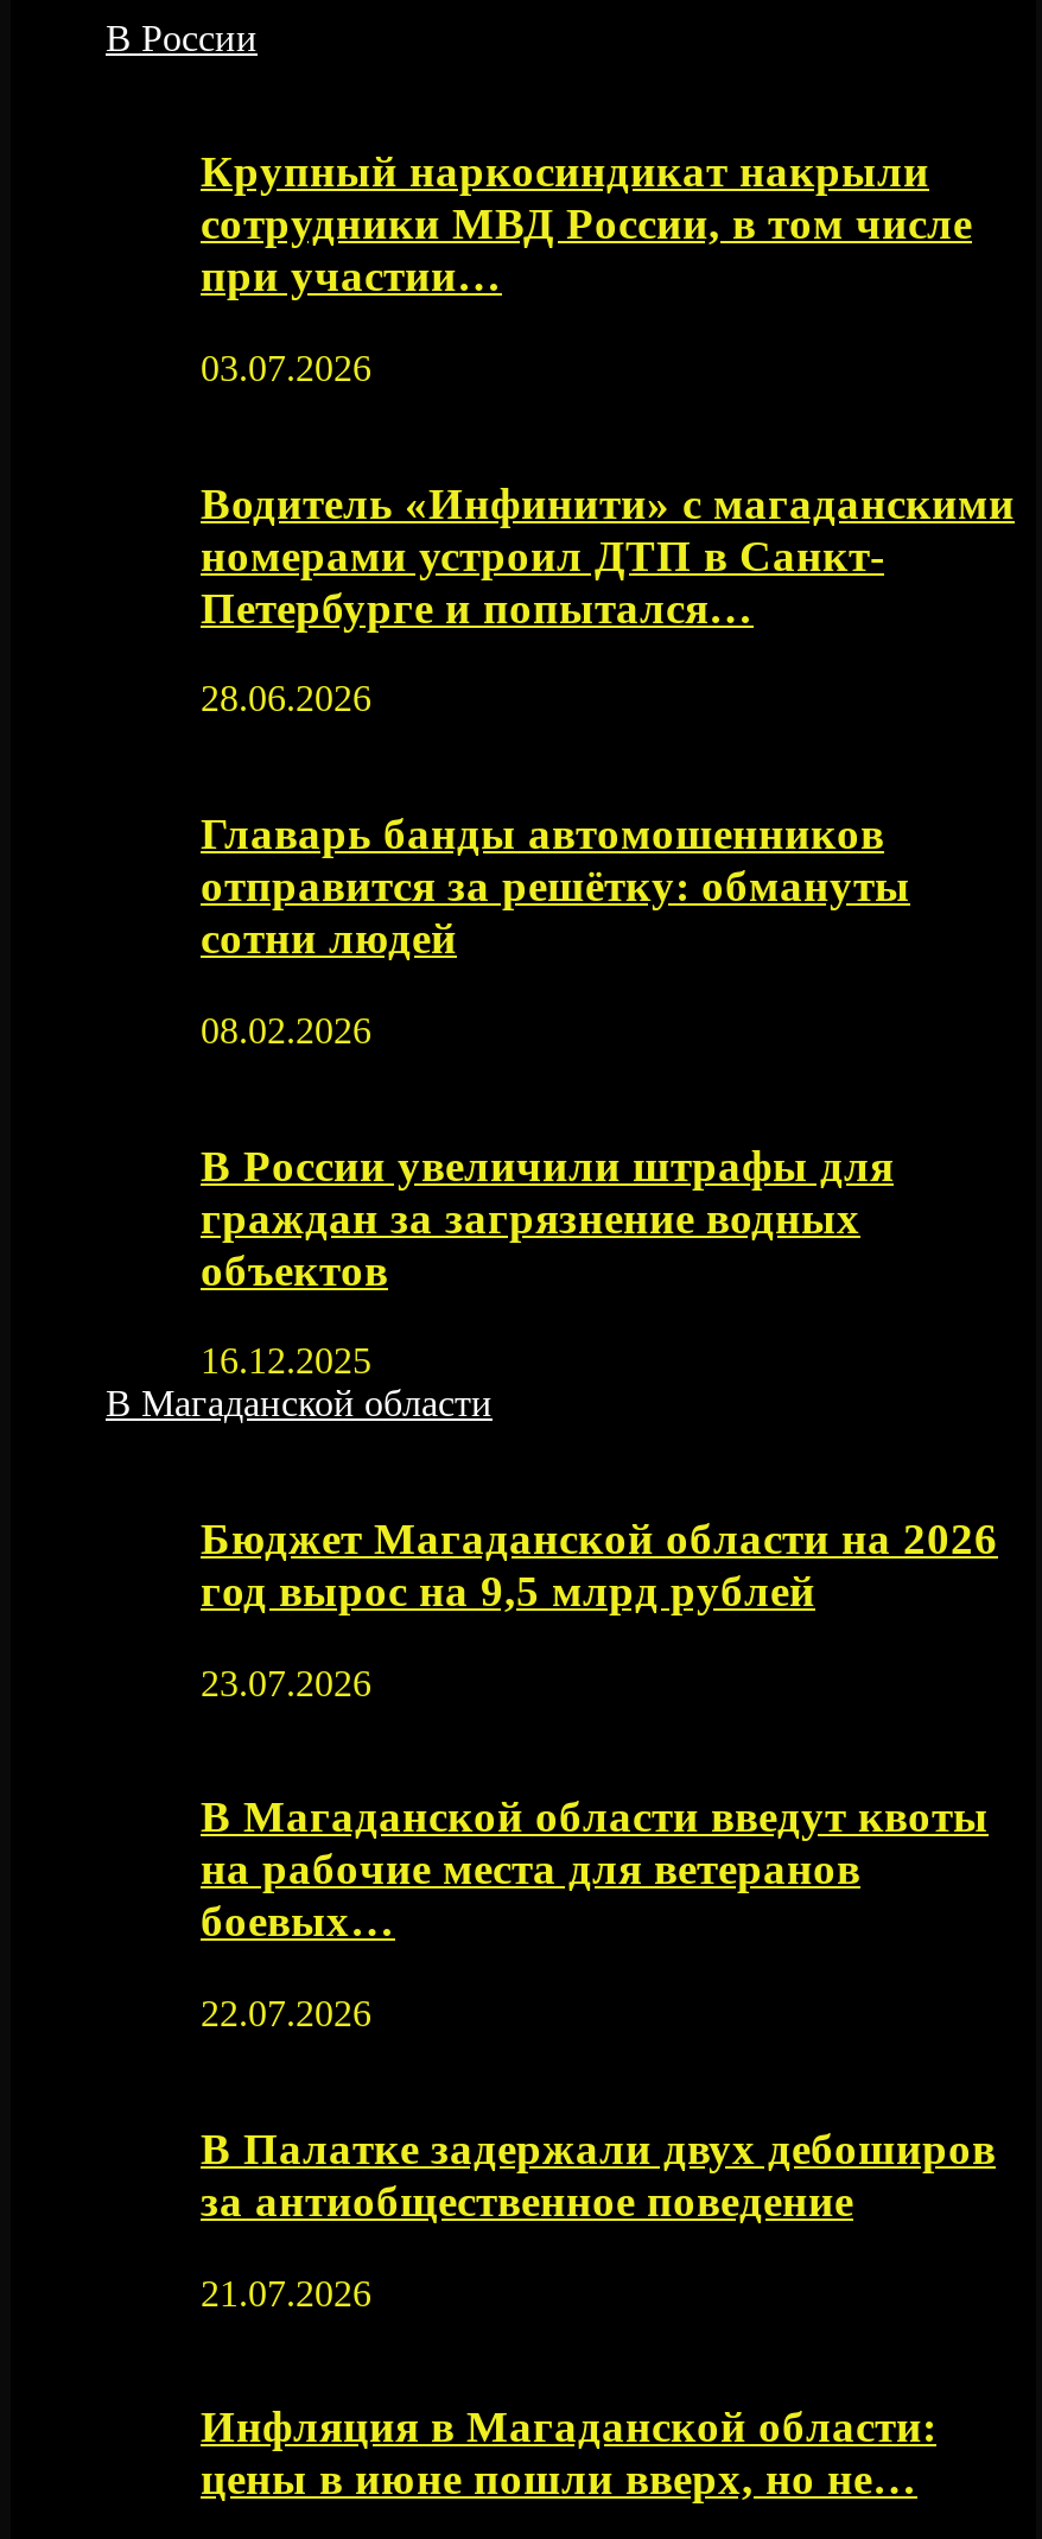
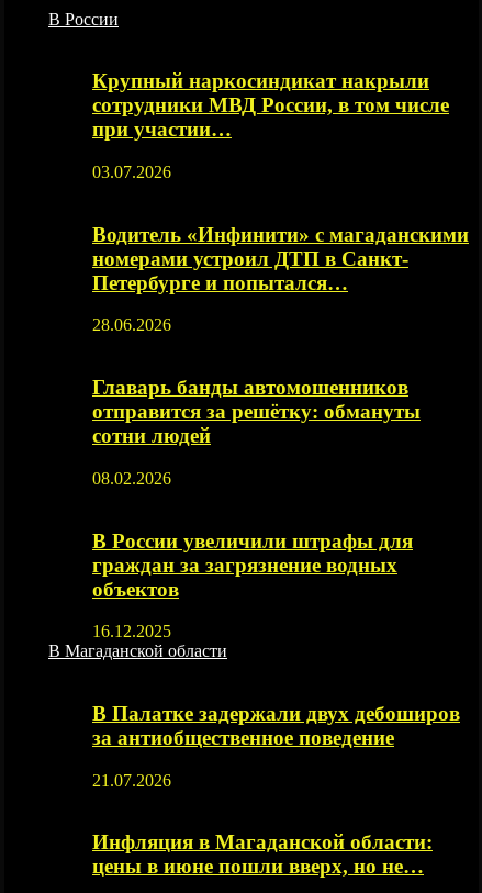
[201,1513,998,2034] Бюджет Магаданской области на 2026 | год вырос на 9,5 млрд рублей | 23.07.2026 | В Магаданской области введут квоты | на рабочие места для ветеранов | боевых… | 22.07.2026 -> none

